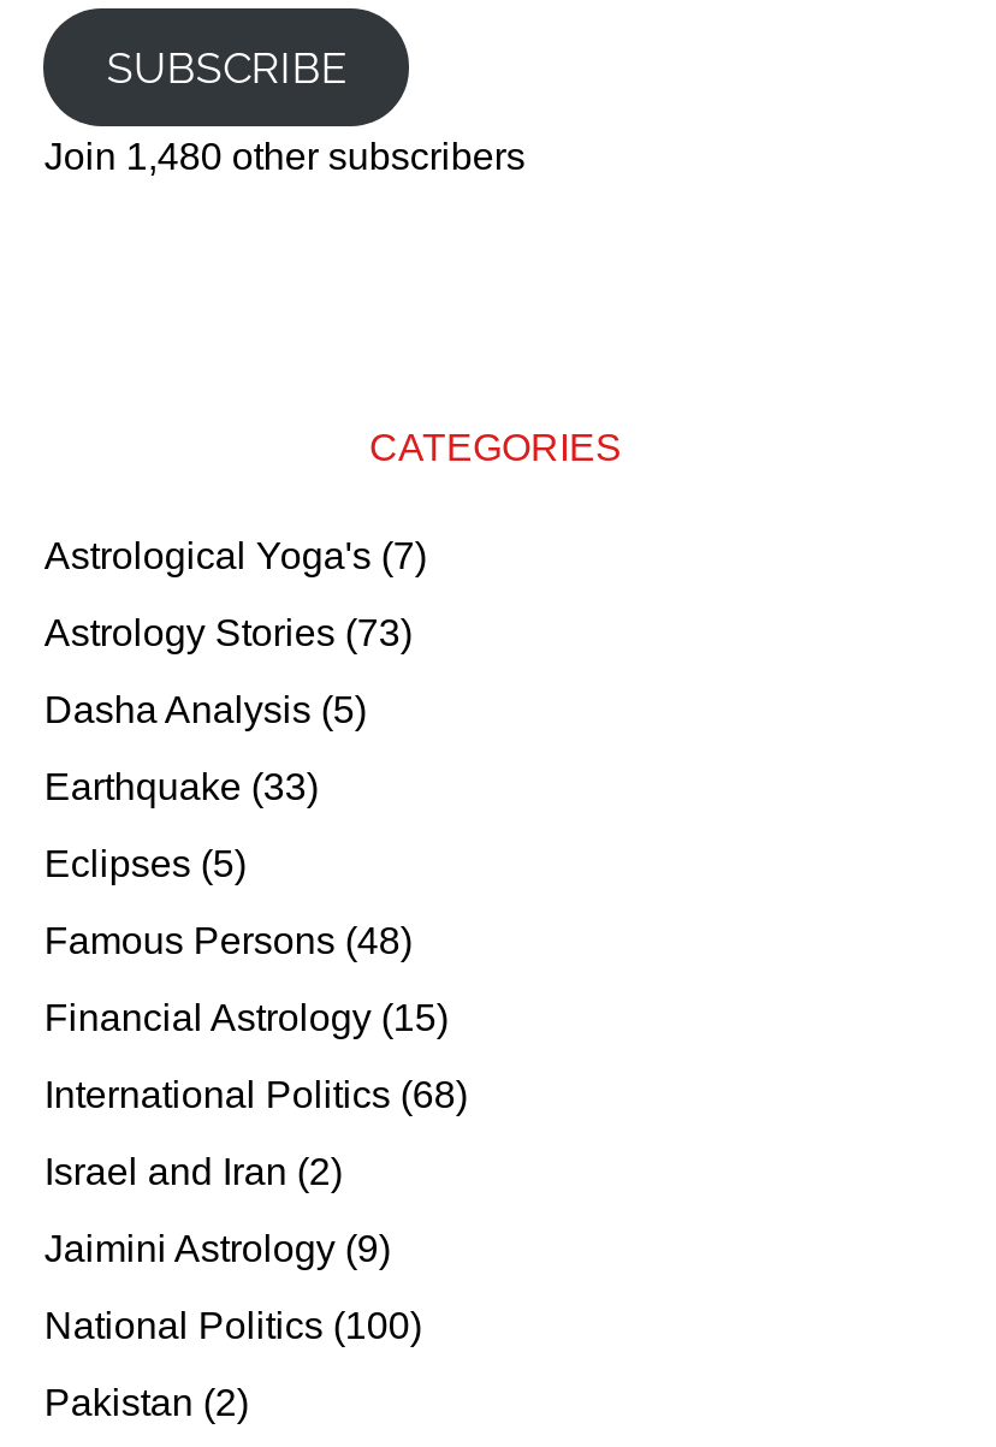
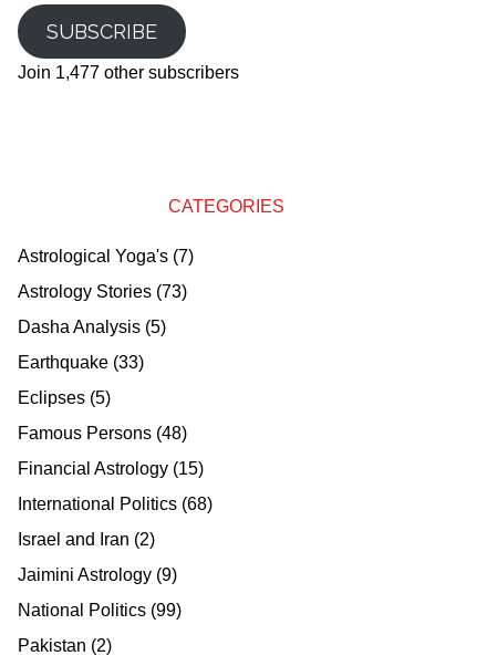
[44,136,525,177] Join 1,480 other subscribers -> [18,63,240,82] Join 1,477 other subscribers
[44,1305,422,1346] National Politics (100) -> [18,601,182,620] National Politics (99)

